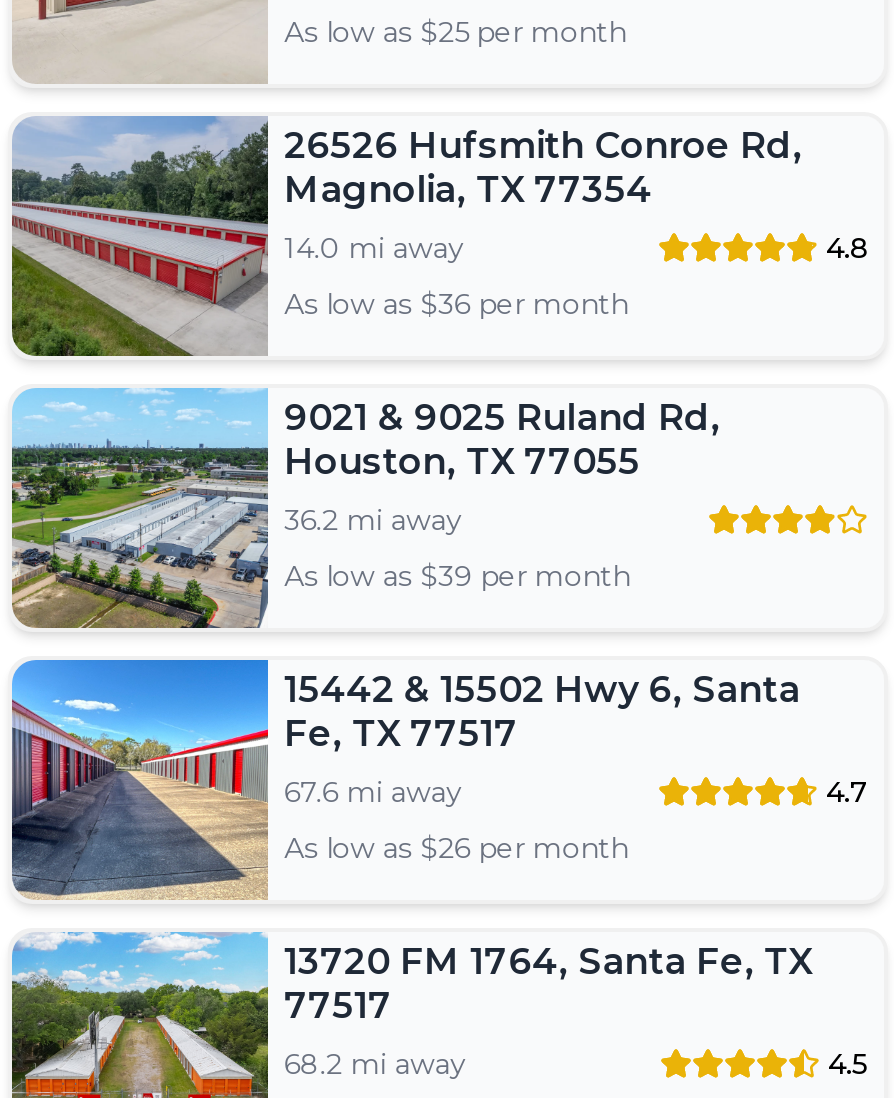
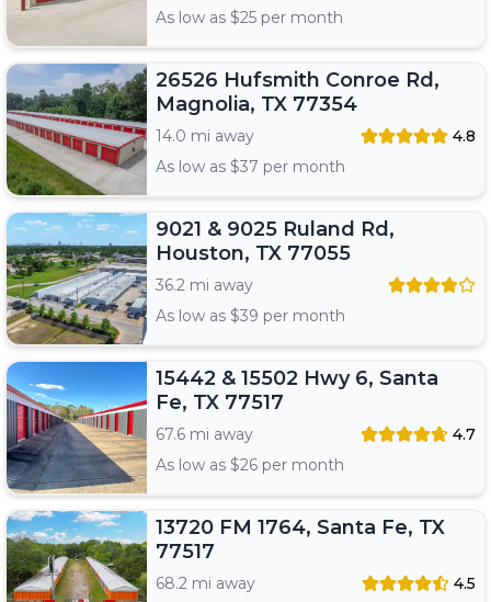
[284,286,628,322] As low as $36 per month -> [156,157,345,177] As low as $37 per month

